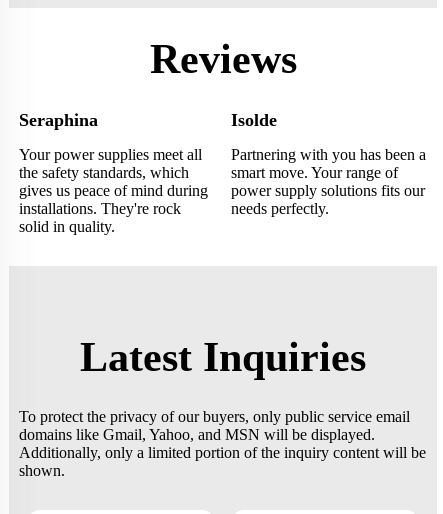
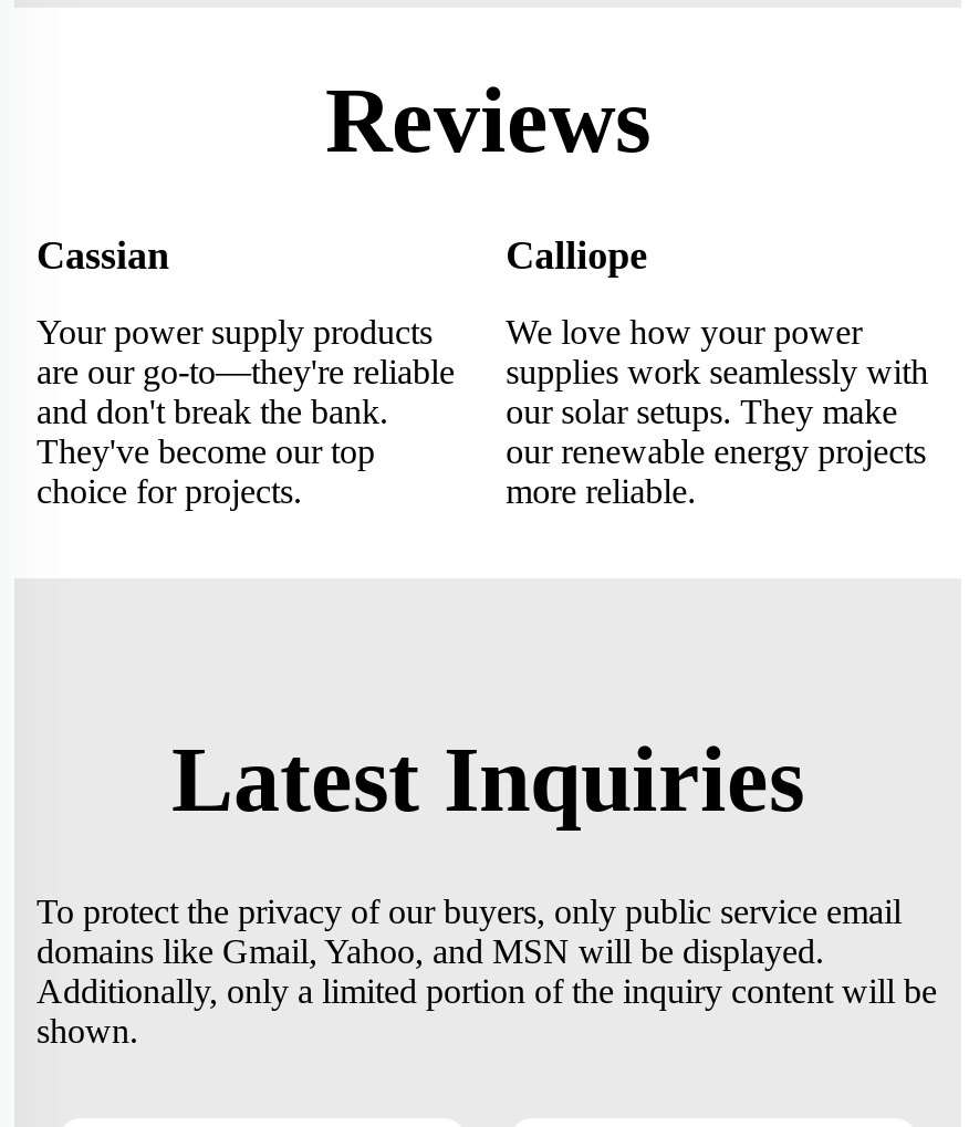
[19,110,98,130] Seraphina -> [37,233,169,278] Cassian
[231,110,277,130] Isolde -> [506,233,648,278] Calliope
[19,146,208,235] Your power supplies meet all | the safety standards, which | gives us peace of mind during | installations. They're rock | solid in quality. -> [37,313,455,510] Your power supply products | are our go-to—they're reliable | and don't break the bank. | They've become our top | choice for projects.
[231,146,426,217] Partnering with you has been a | smart move. Your range of | power supply solutions fits our | needs perfectly. -> [506,313,929,510] We love how your power | supplies work seamlessly with | our solar setups. They make | our renewable energy projects | more reliable.

